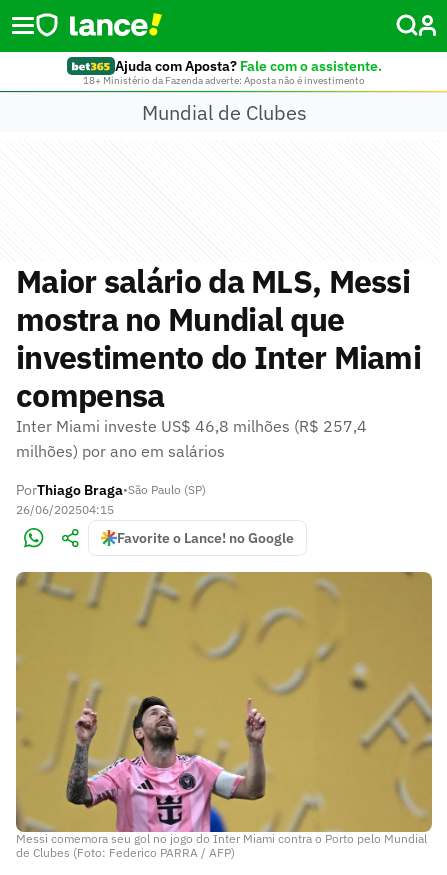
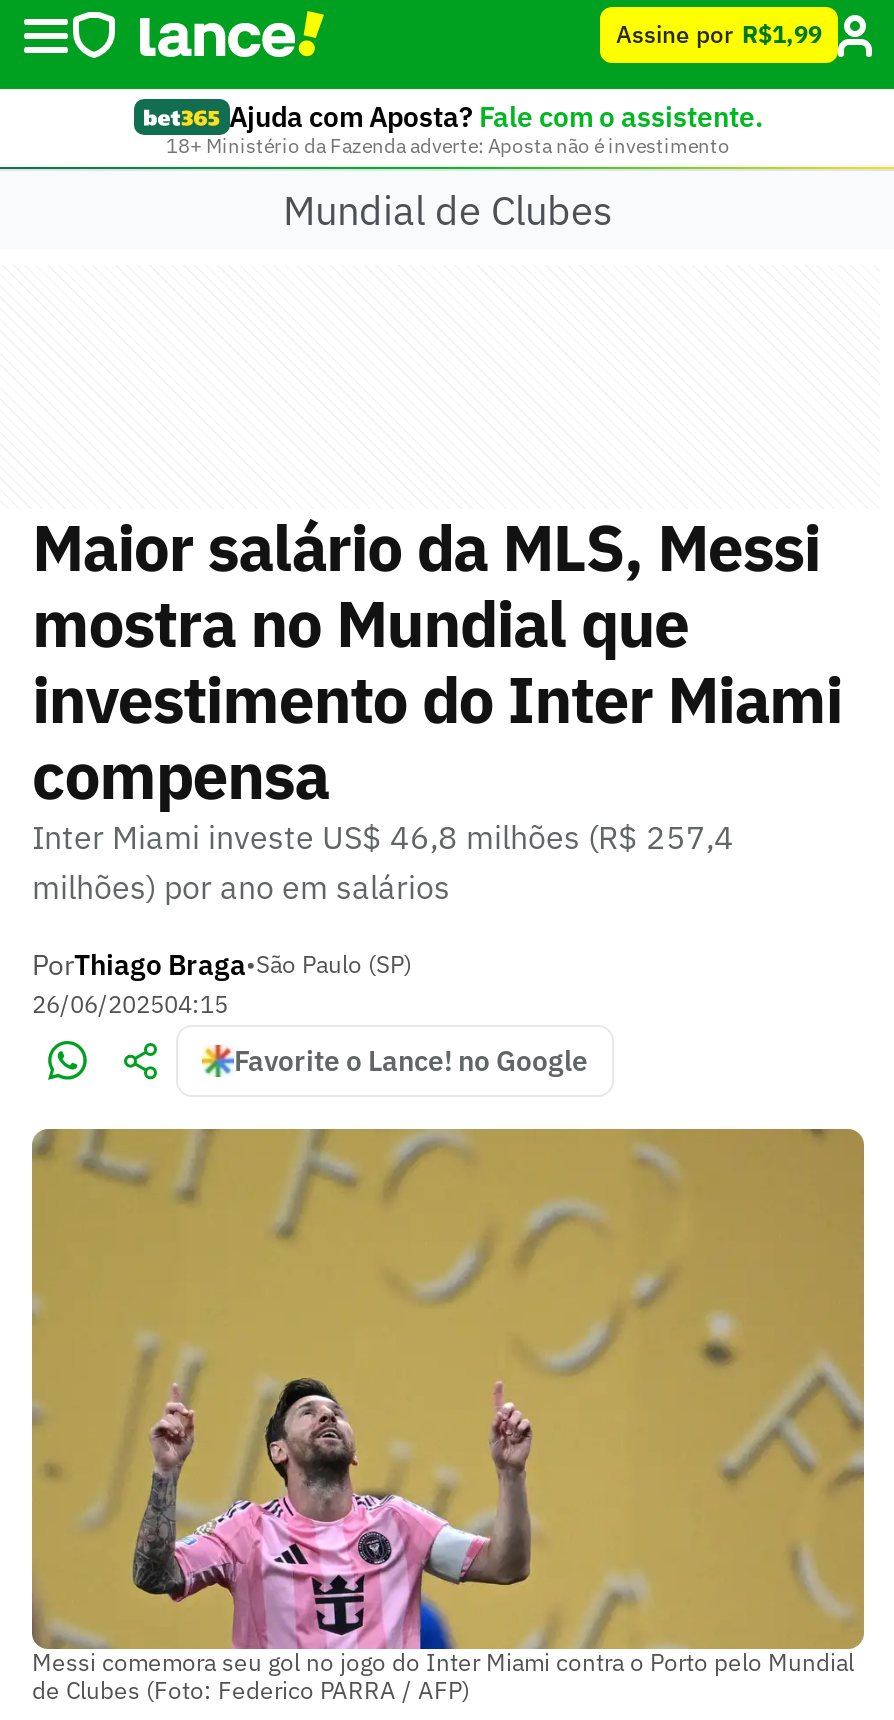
none -> [616,19,822,49] Assine por R$1,99

